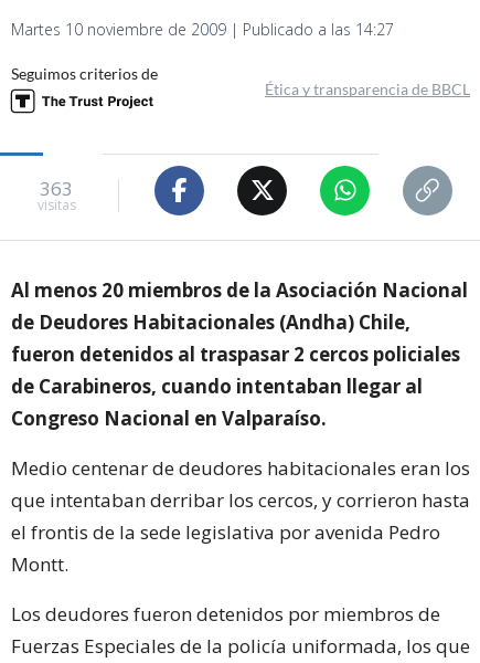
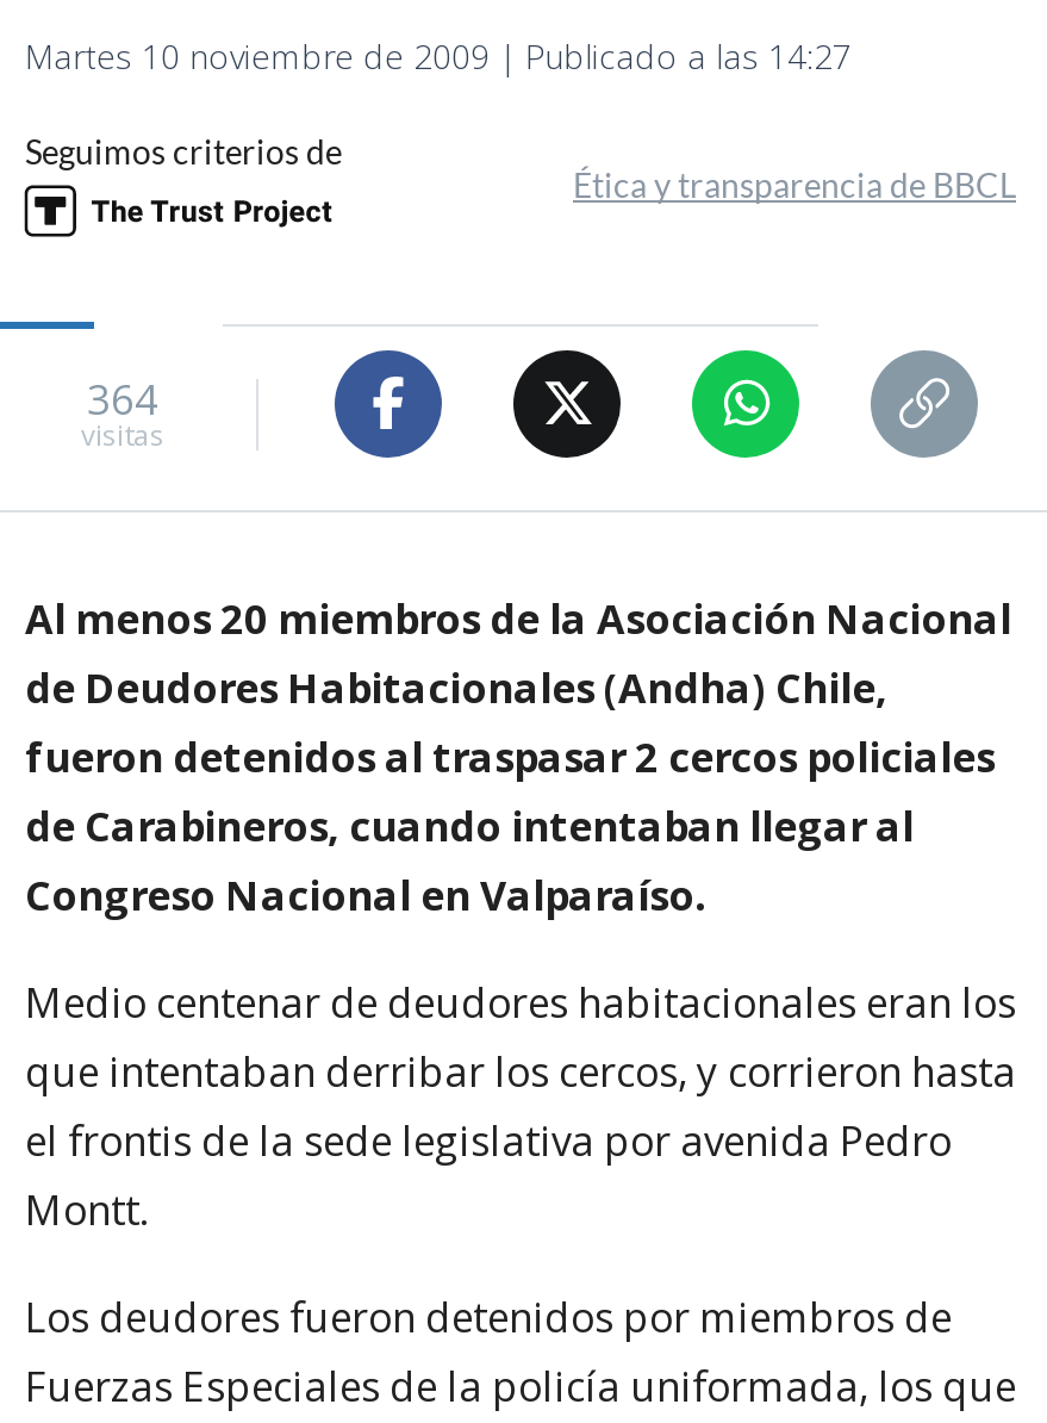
[40,176,73,201] 363 -> [87,373,158,427] 364

